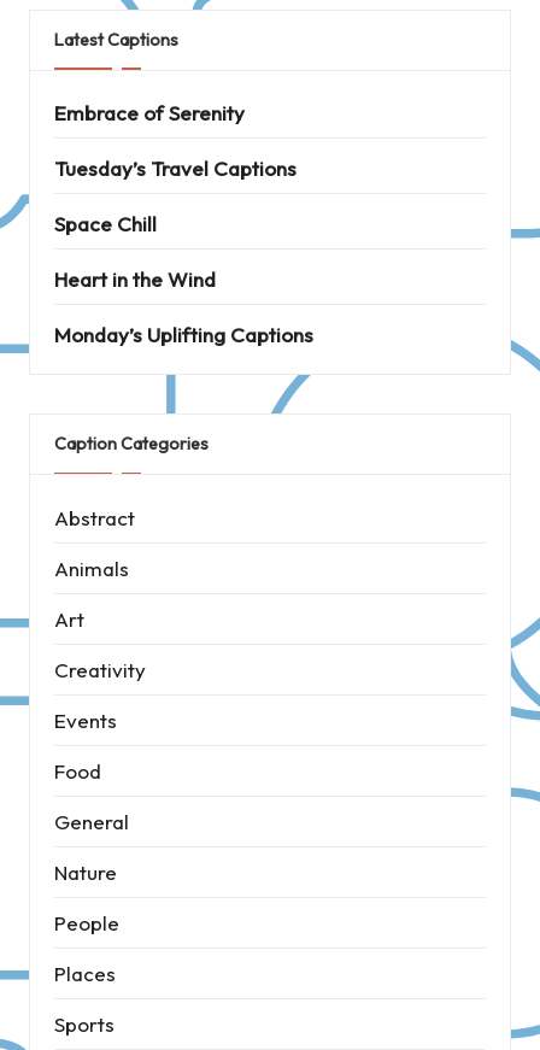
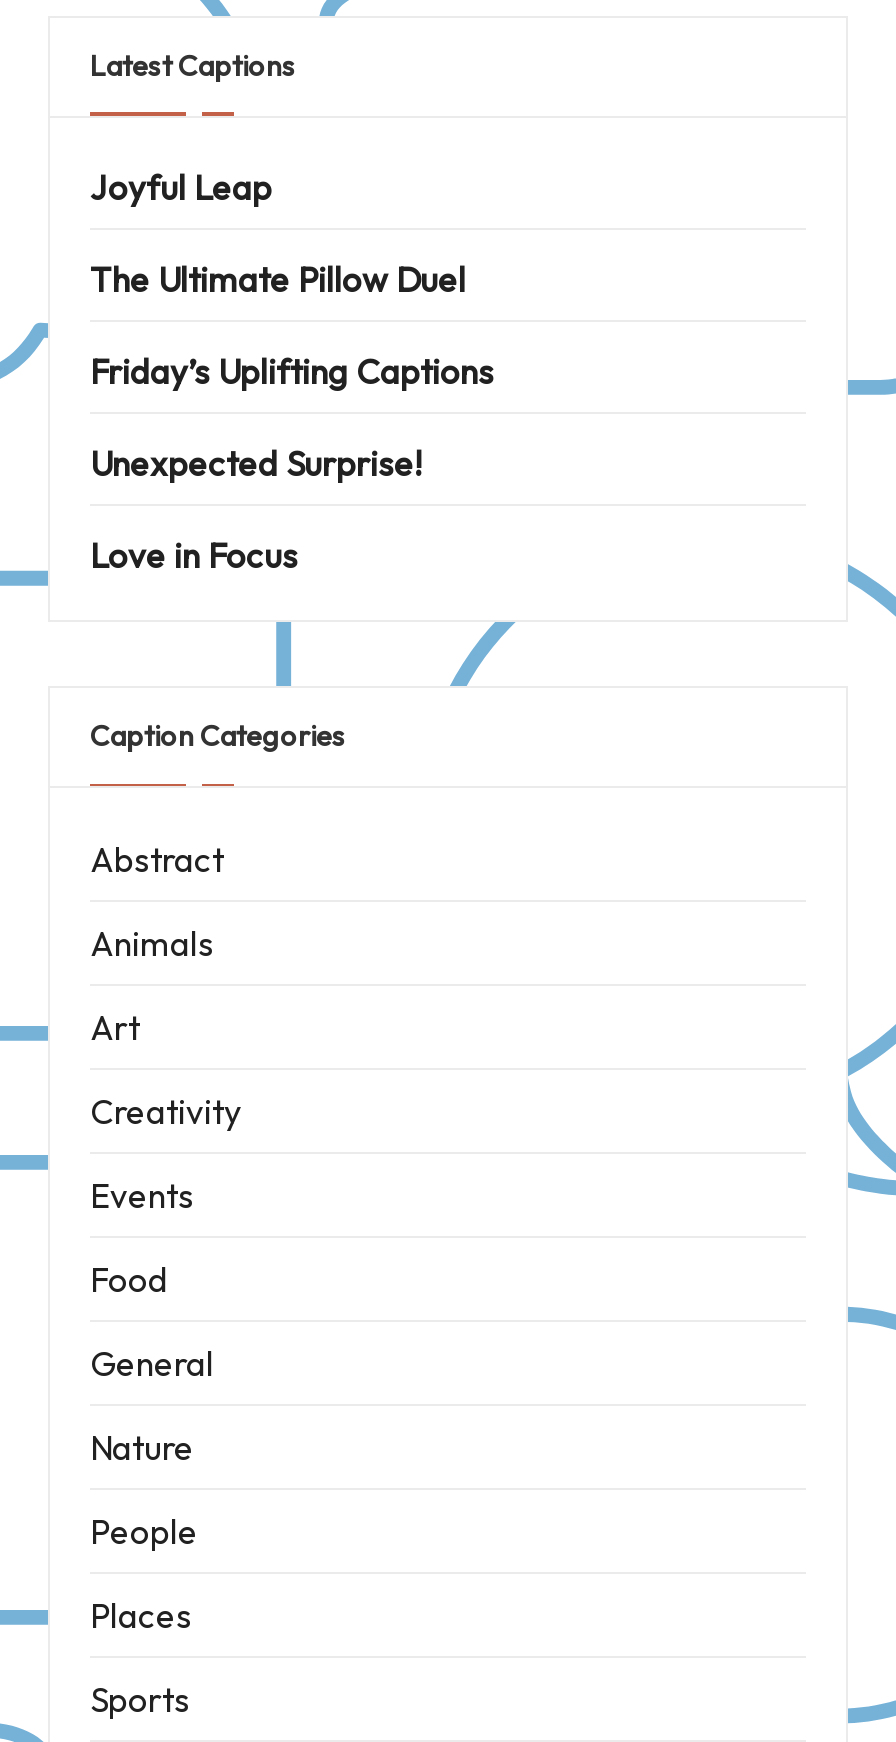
[54,101,245,126] Embrace of Serenity -> [90,167,272,209] Joyful Leap
[54,156,297,181] Tuesday’s Travel Captions -> [90,259,466,301] The Ultimate Pillow Duel
[54,211,157,237] Space Chill -> [90,351,494,393] Friday’s Uplifting Captions
[54,267,216,292] Heart in the Wind -> [90,443,422,485] Unexpected Surprise!
[54,322,313,348] Monday’s Uplifting Captions -> [90,535,298,577] Love in Focus

